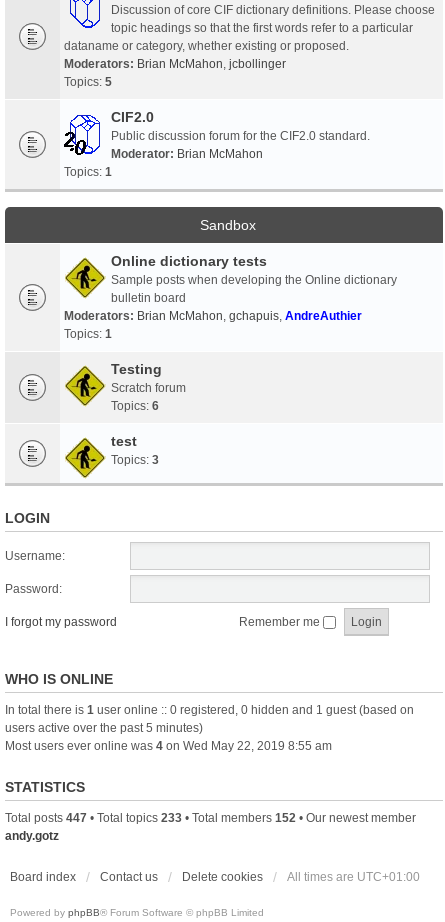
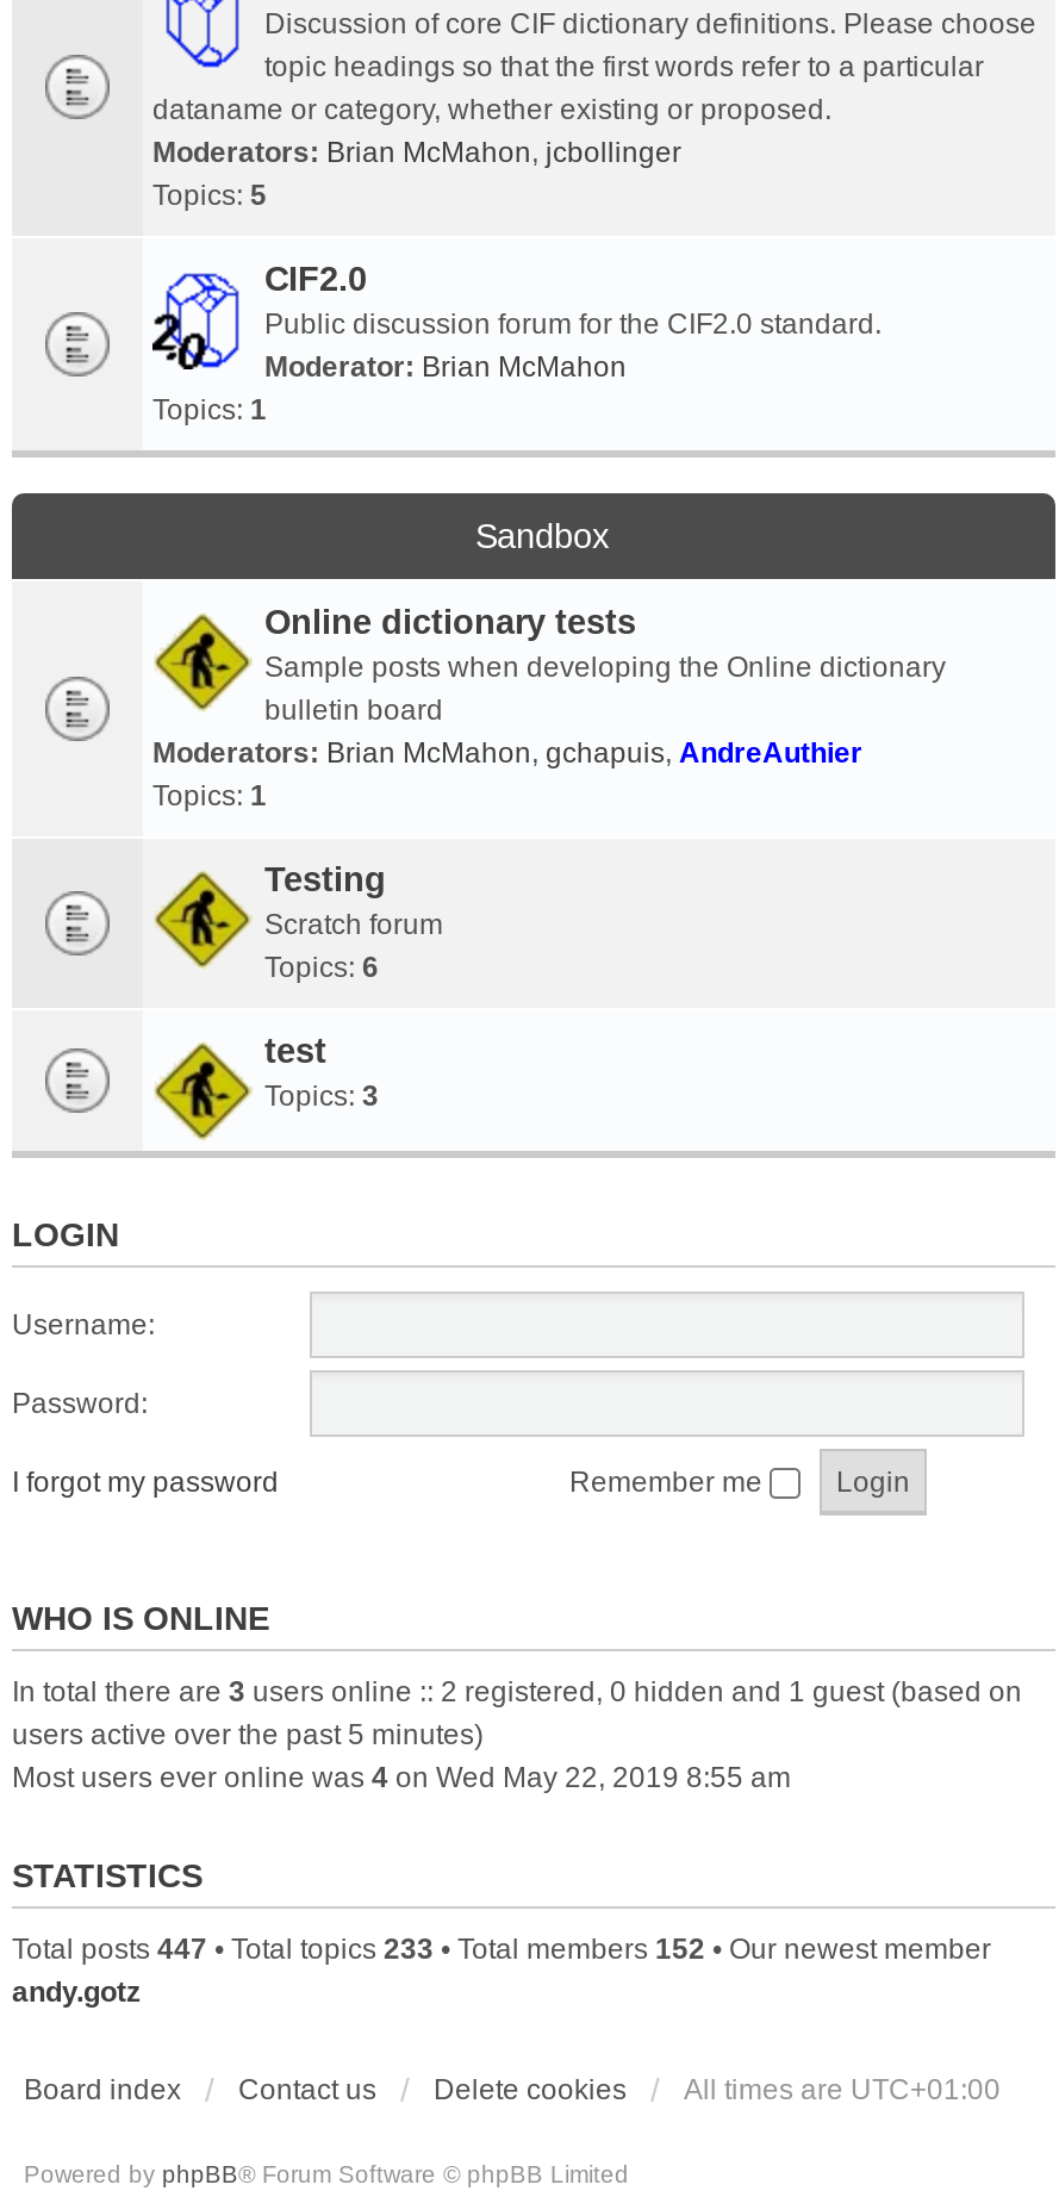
[5,703,414,717] In total there is 1 user online :: 0 registered, 0 hidden and 1 guest (based on -> [12,1676,1022,1709] In total there are 3 users online :: 2 registered, 0 hidden and 1 guest (based on

